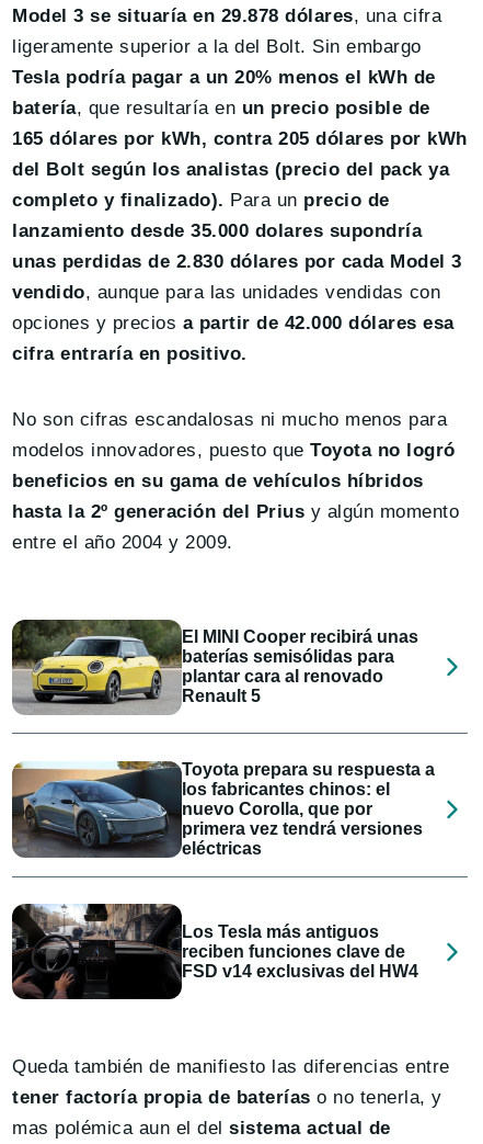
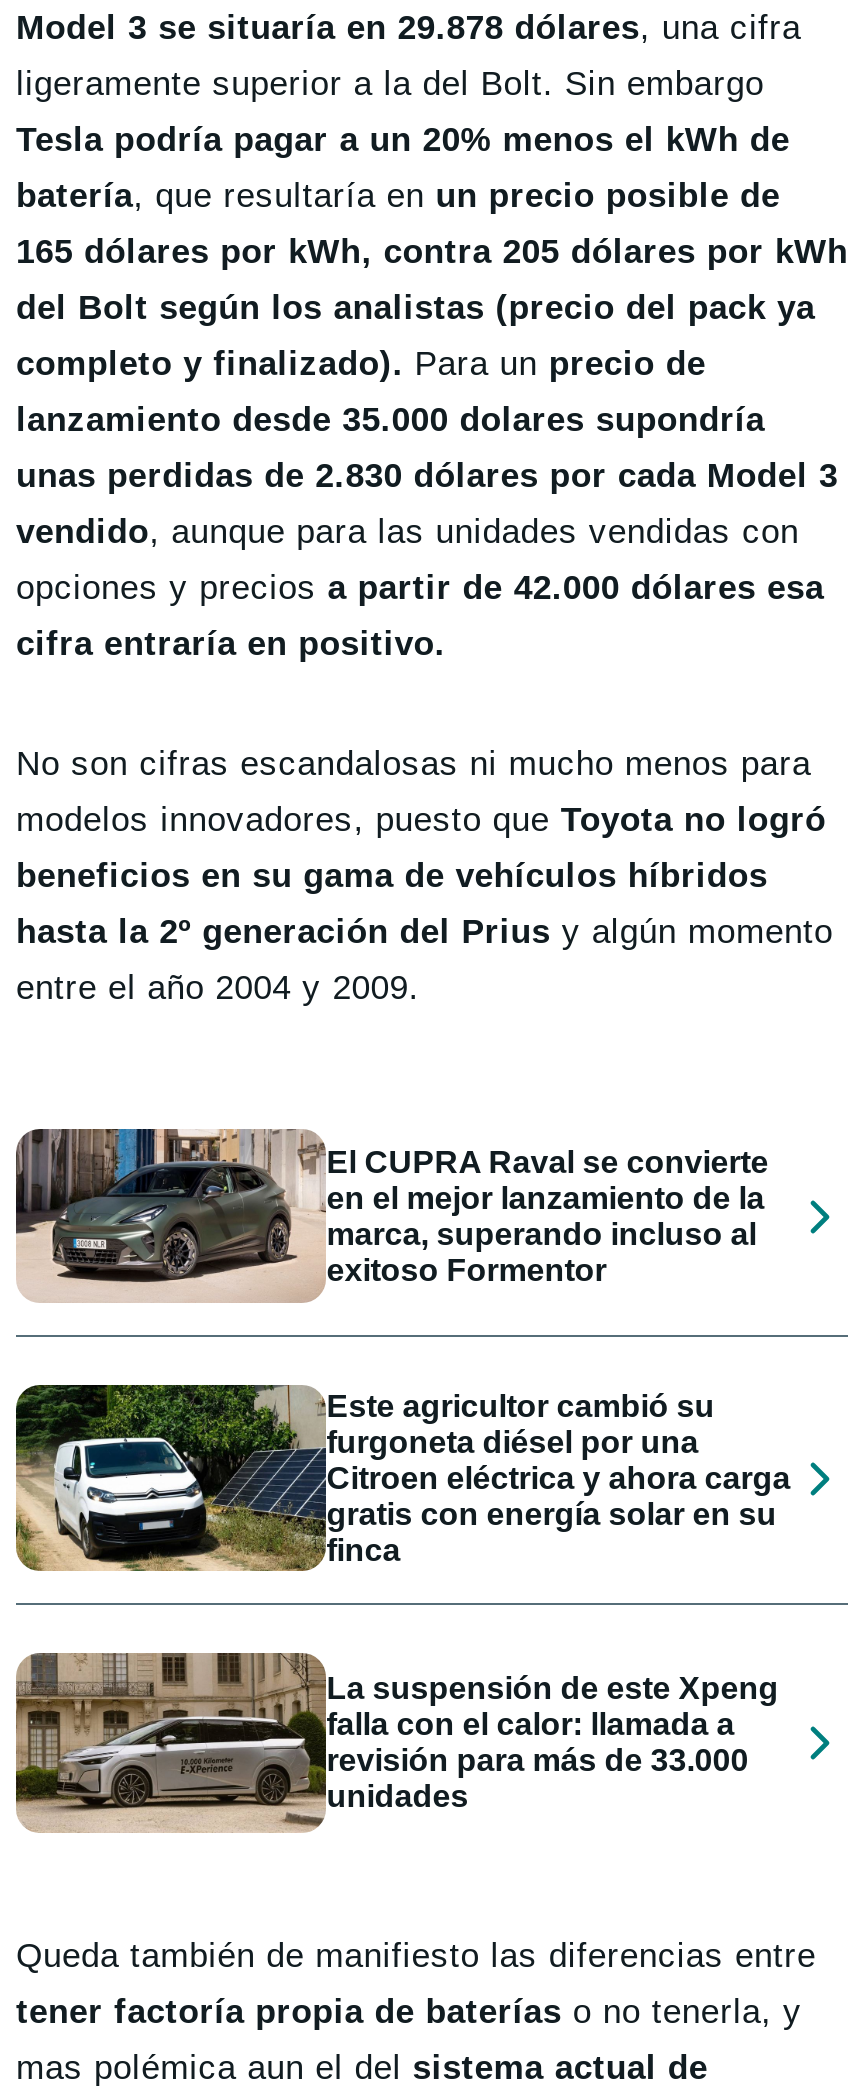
[12,619,419,715] [image] | El MINI Cooper recibirá unas | baterías semisólidas para | plantar cara al renovado | Renault 5 -> [16,1127,768,1303] [image] | El CUPRA Raval se convierte | en el mejor lanzamiento de la | marca, superando incluso al | exitoso Formentor
[11,760,435,859] [image] | Toyota prepara su respuesta a | los fabricantes chinos: el | nuevo Corolla, que por | primera vez tendrá versiones | eléctricas -> [14,1383,790,1573] [image] | Este agricultor cambió su | furgoneta diésel por una | Citroen eléctrica y ahora carga | gratis con energía solar en su | finca
[11,903,419,1000] [image] | Los Tesla más antiguos | reciben funciones clave de | FSD v14 exclusivas del HW4 -> [14,1651,778,1833] [image] | La suspensión de este Xpeng | falla con el calor: llamada a | revisión para más de 33.000 | unidades

